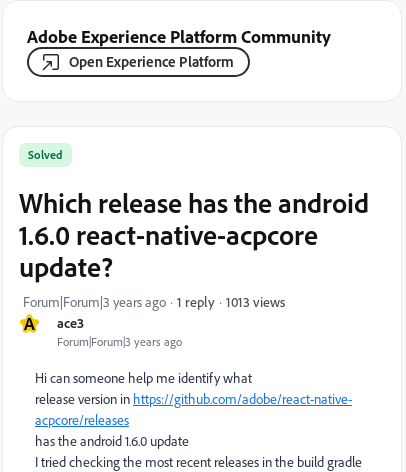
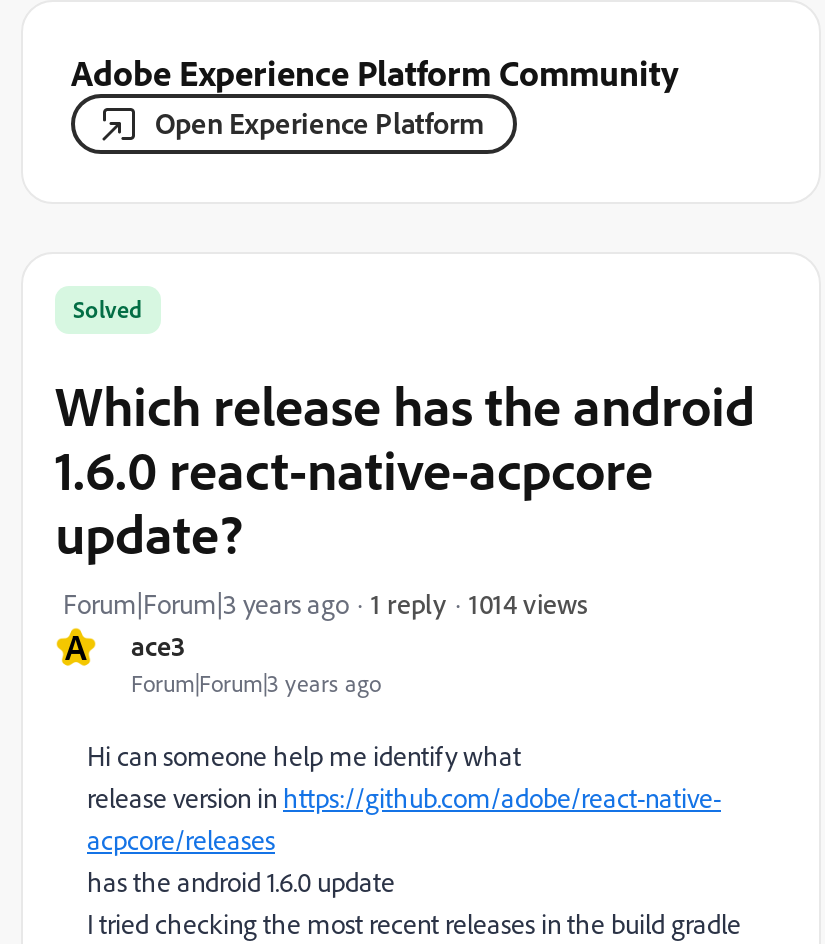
[226,292,285,309] 1013 views -> [469,585,587,619] 1014 views

